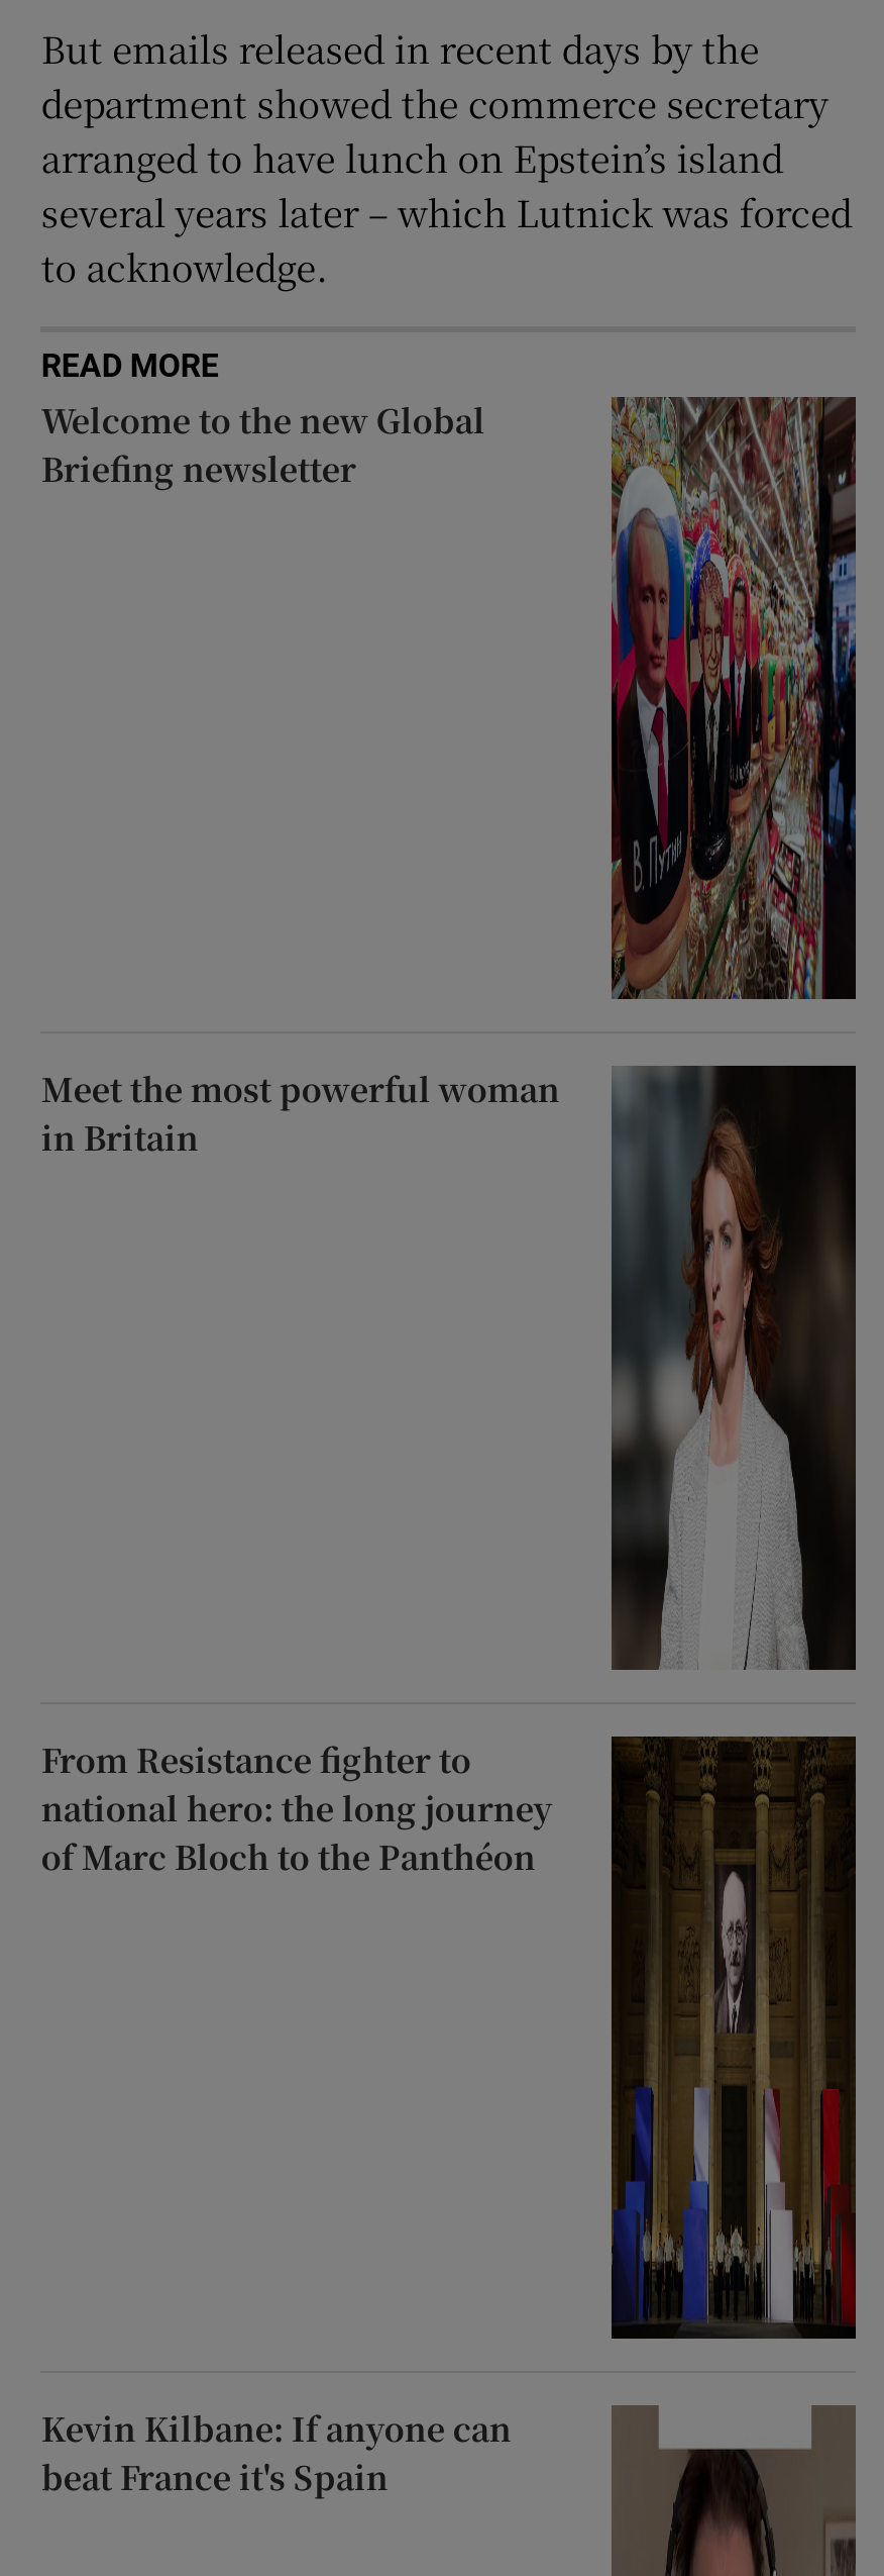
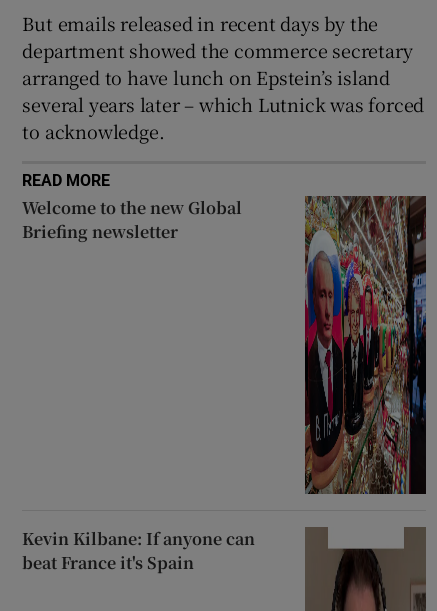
[41,1064,858,1670] [image] | Meet the most powerful woman | in Britain -> none
[41,1732,858,2341] [image] | From Resistance fighter to | national hero: the long journey | of Marc Bloch to the Panthéon -> none

